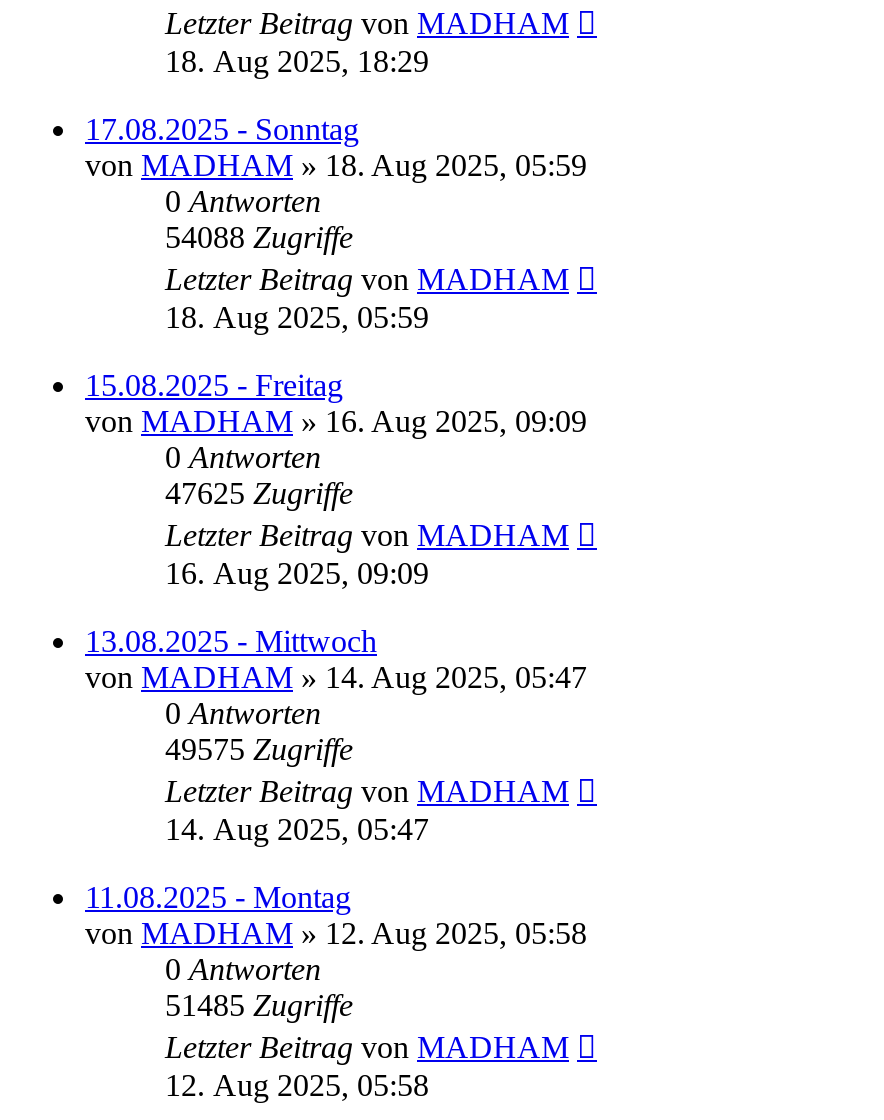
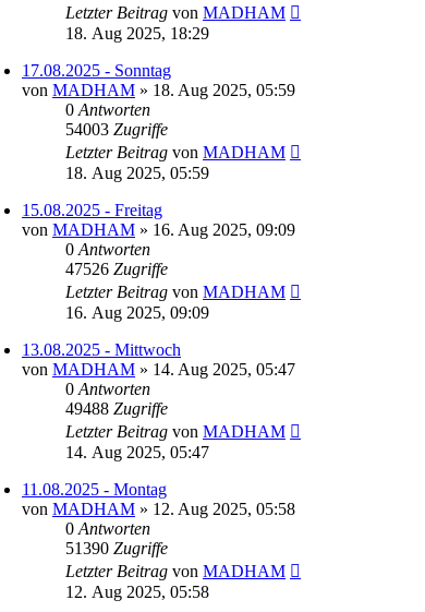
[165,220,353,254] 54088 Zugriffe -> [65,120,168,138] 54003 Zugriffe
[165,476,353,510] 47625 Zugriffe -> [65,260,168,278] 47526 Zugriffe
[165,732,353,766] 49575 Zugriffe -> [65,399,168,418] 49488 Zugriffe
[165,988,353,1022] 51485 Zugriffe -> [65,539,168,557] 51390 Zugriffe

